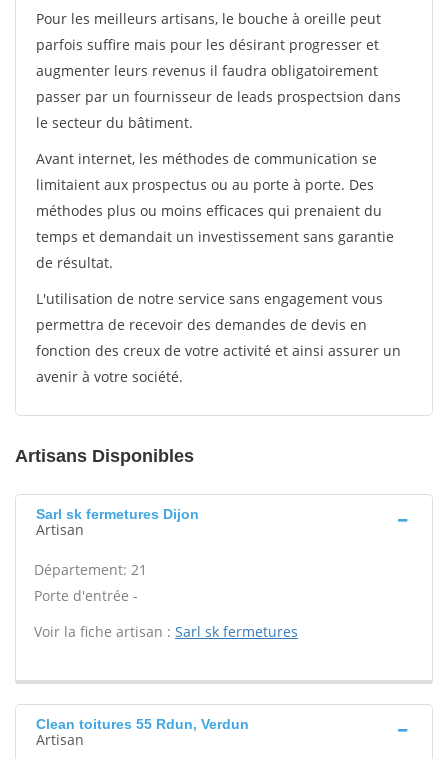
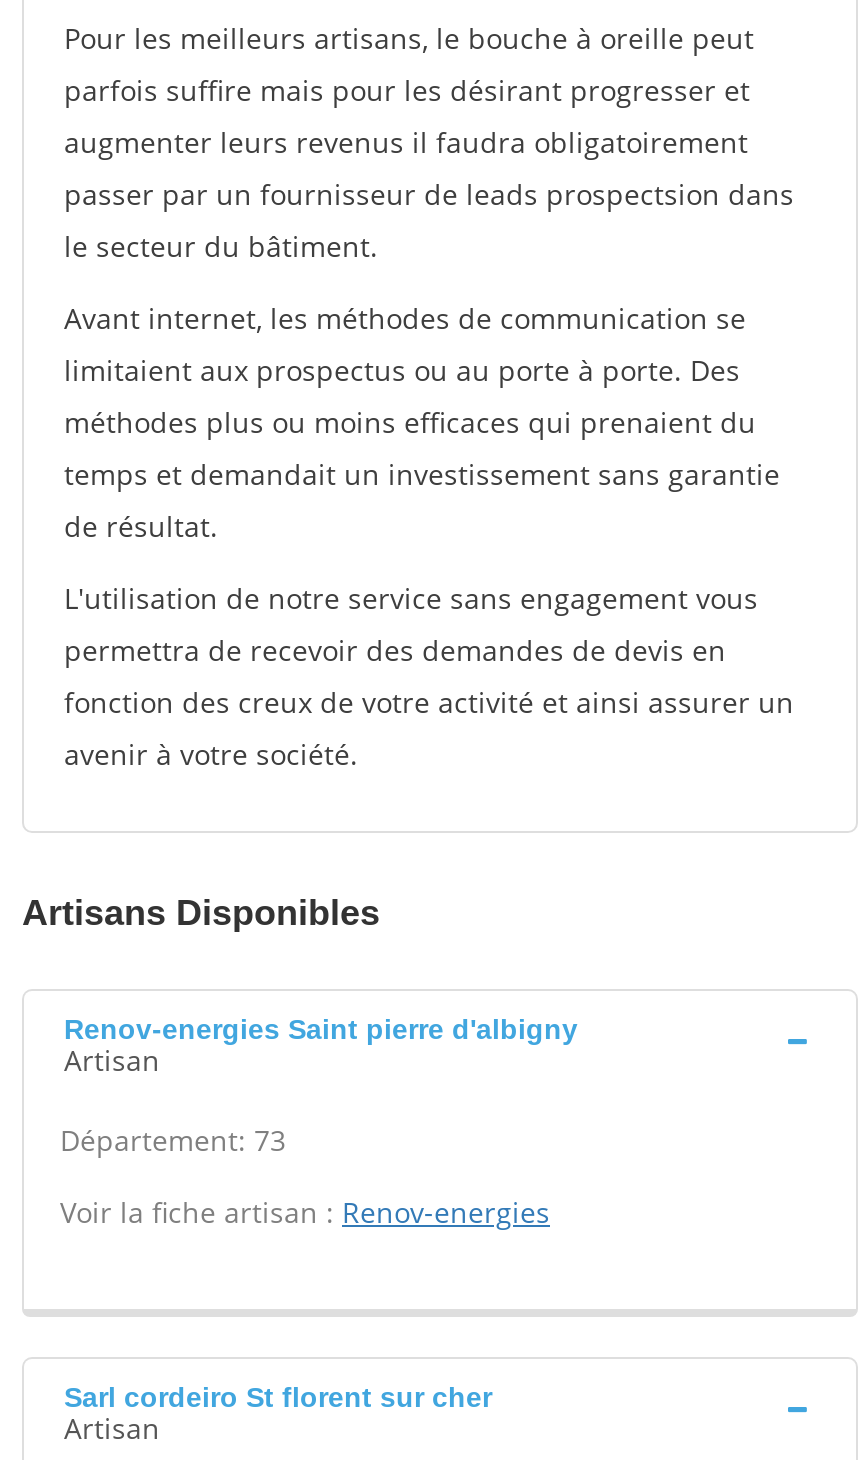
[36,506,199,522] Sarl sk fermetures Dijon -> [64,1013,578,1045] Renov-energies Saint pierre d'albigny
[34,560,147,605] Département: 21 | Porte d'entrée - -> [60,1121,286,1159] Département: 73
[34,622,298,641] Voir la fiche artisan : Sarl sk fermetures -> [60,1193,550,1231] Voir la fiche artisan : Renov-energies
[36,716,249,732] Clean toitures 55 Rdun, Verdun -> [64,1381,492,1413] Sarl cordeiro St florent sur cher

